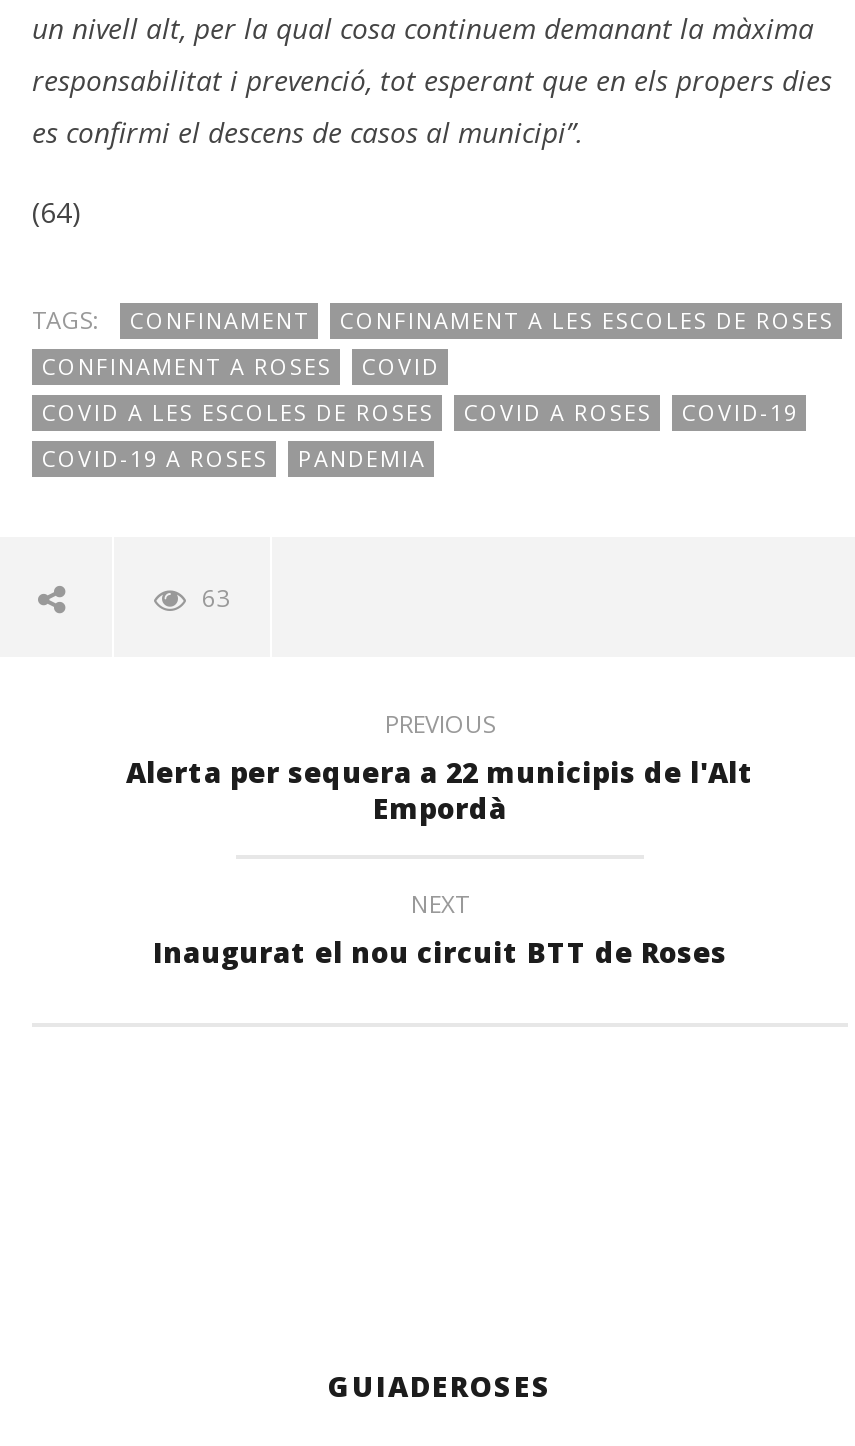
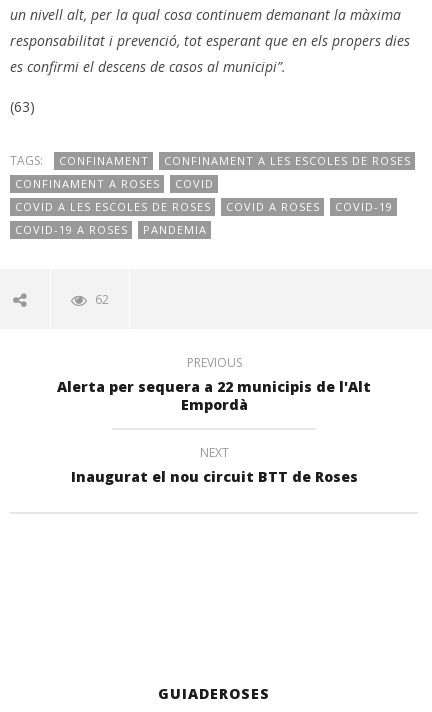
[32,194,82,232] (64) -> [10,97,35,116] (63)
[202,580,230,614] 63 -> [95,291,109,308] 62

